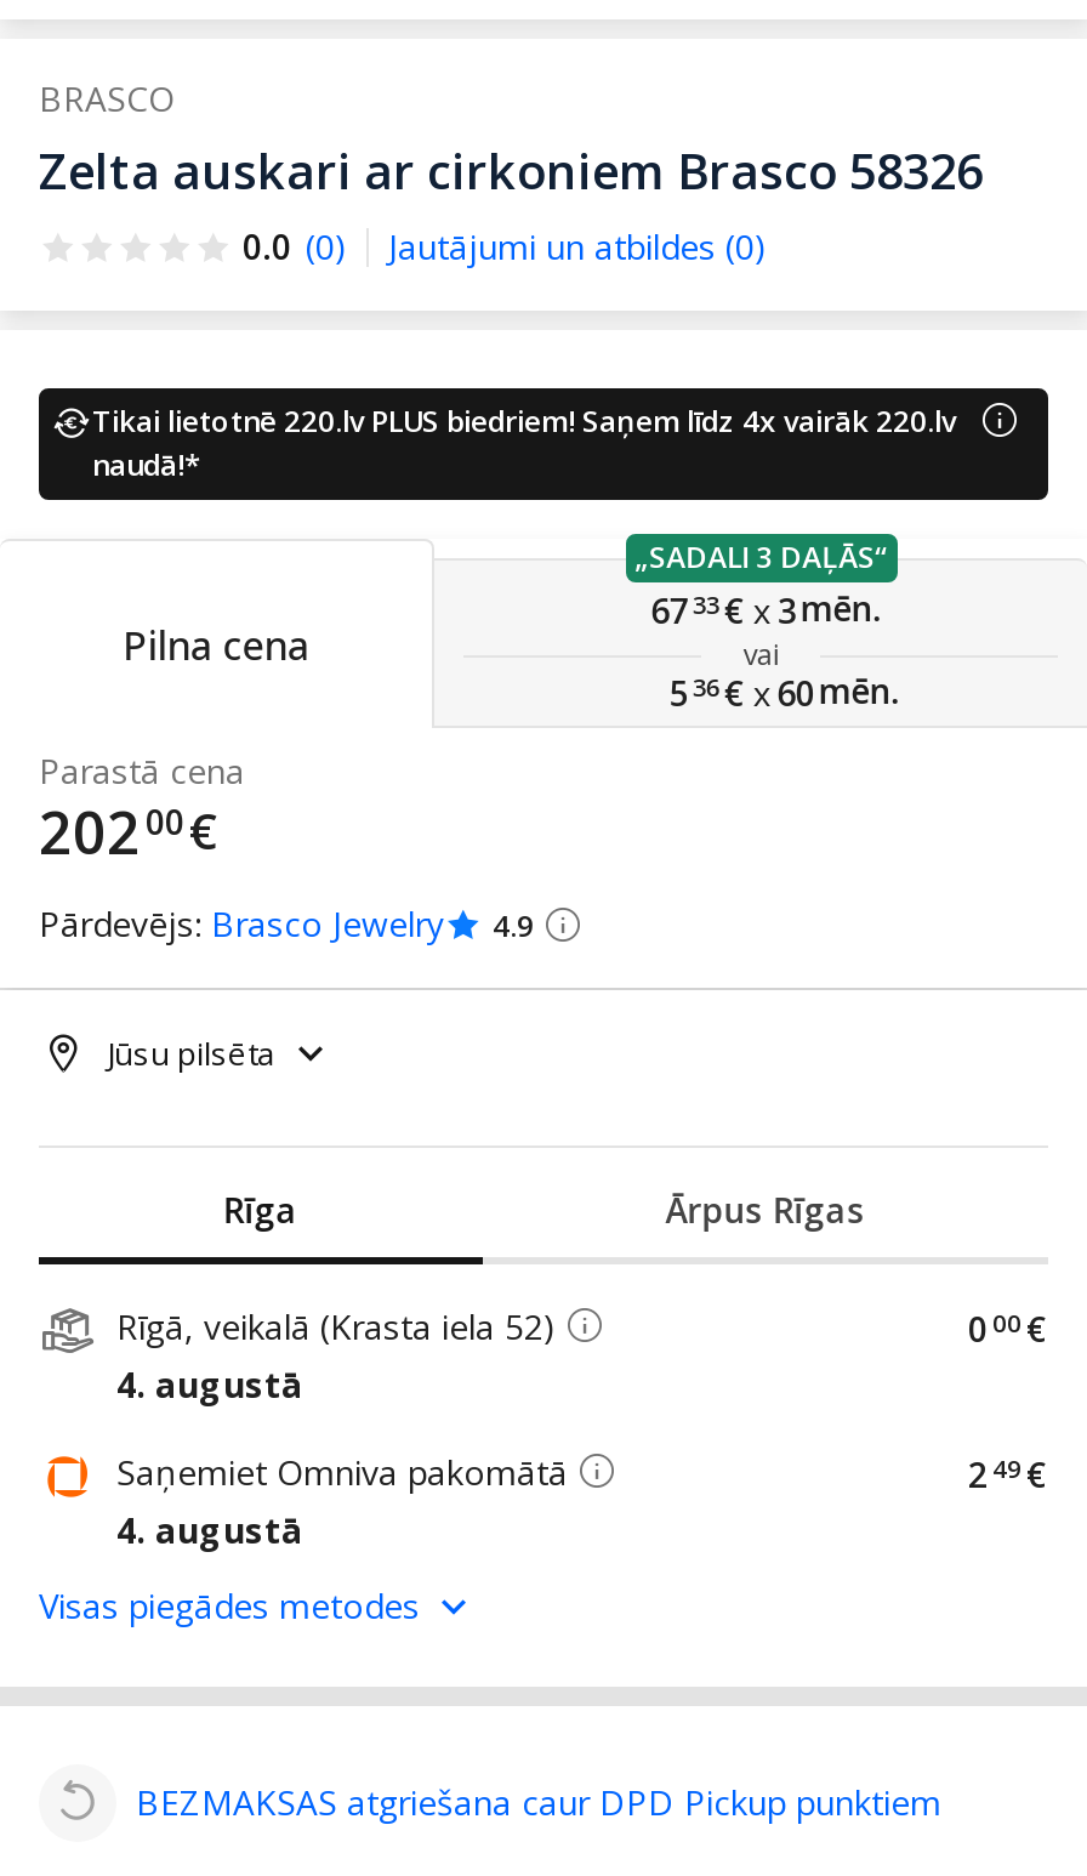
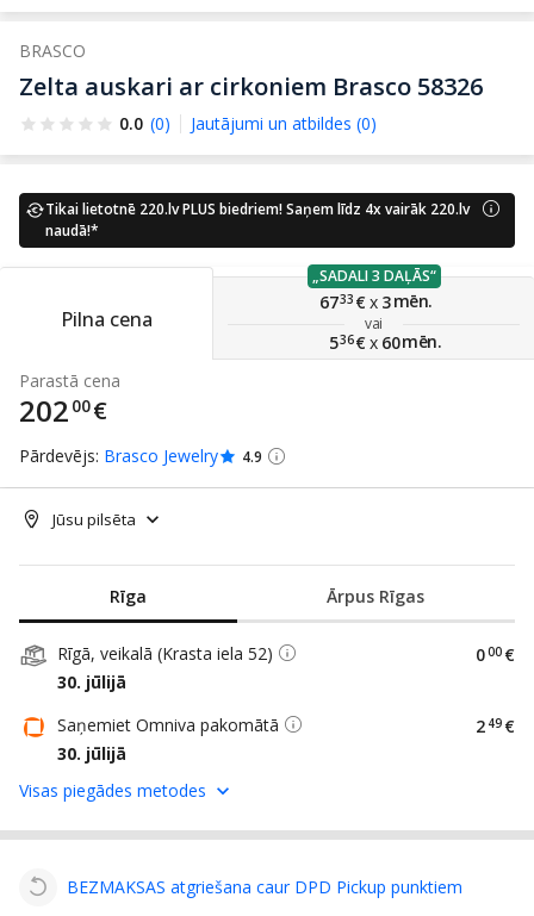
[116,1361,303,1408] 4. augustā -> [57,671,126,693] 30. jūlijā
[116,1507,303,1553] 4. augustā -> [57,742,126,765] 30. jūlijā

